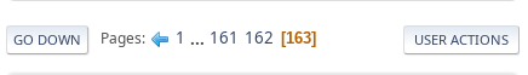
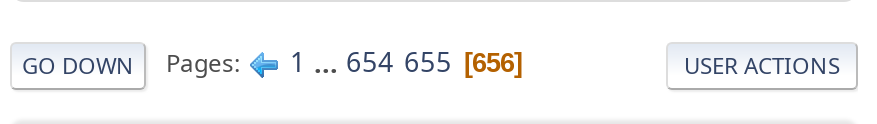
[176,27,274,49] 1 ... 161 162 -> [290,44,452,80] 1 ... 654 655
[286,29,311,47] 163 -> [472,48,514,78] 656

